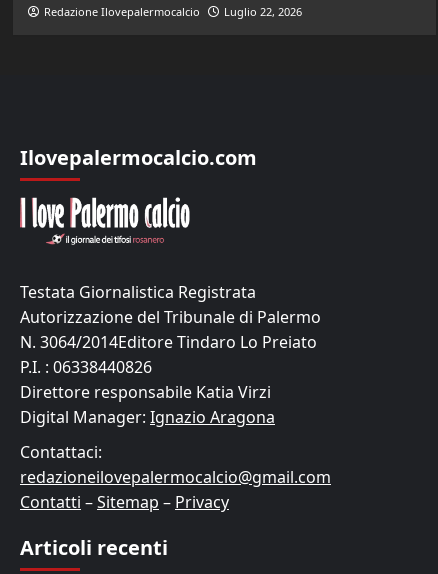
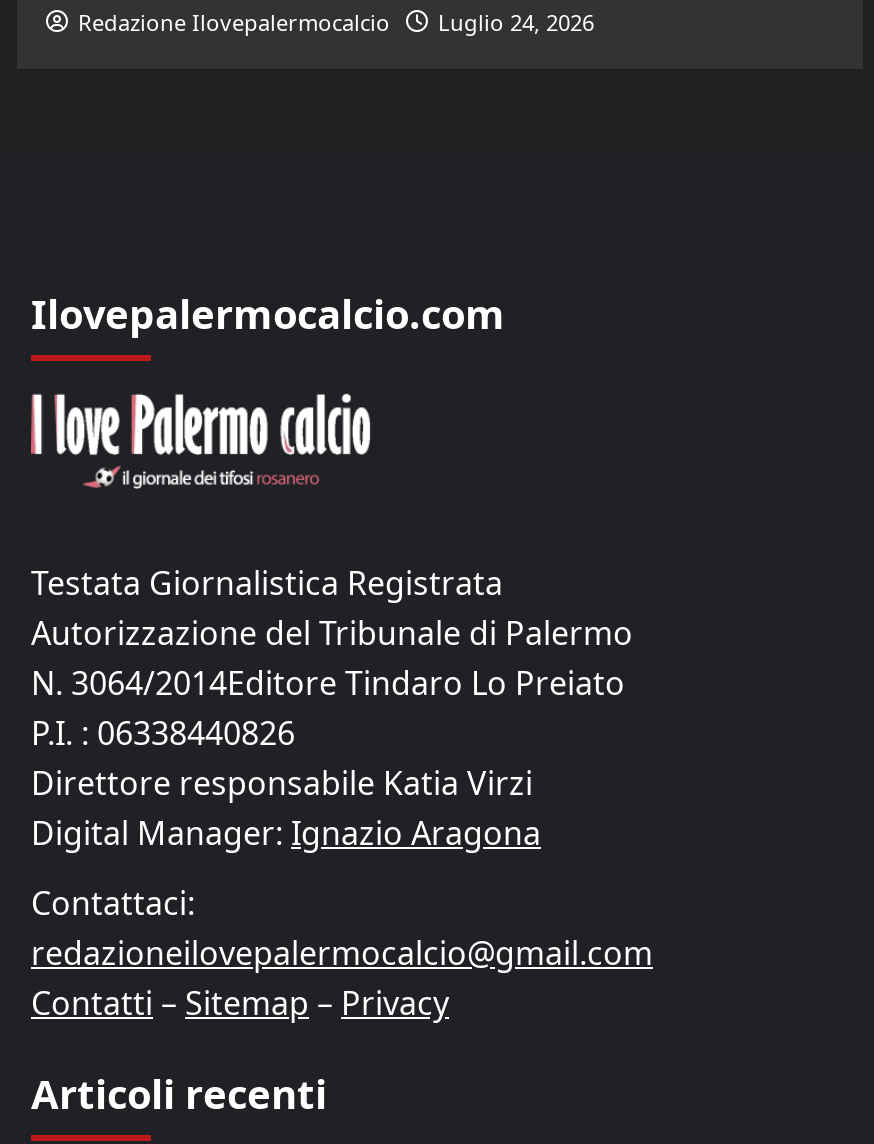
[43,4,301,19] Redazione Ilovepalermocalcio Luglio 22, 2026 -> [78,8,594,38] Redazione Ilovepalermocalcio Luglio 24, 2026

